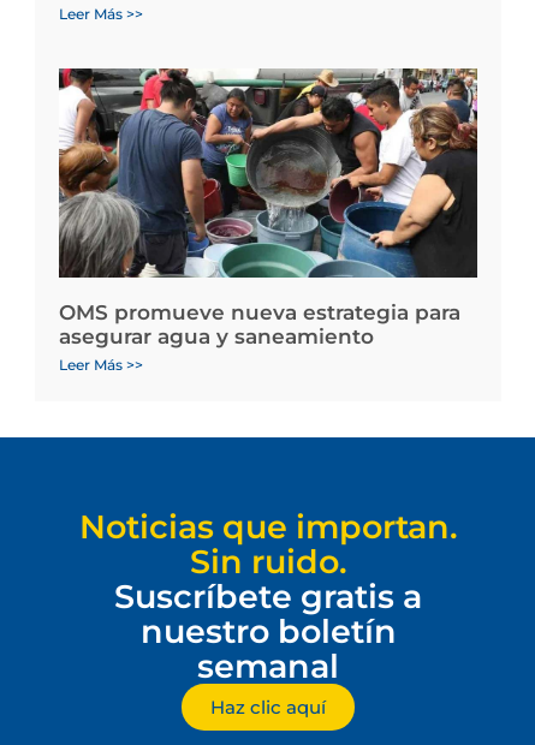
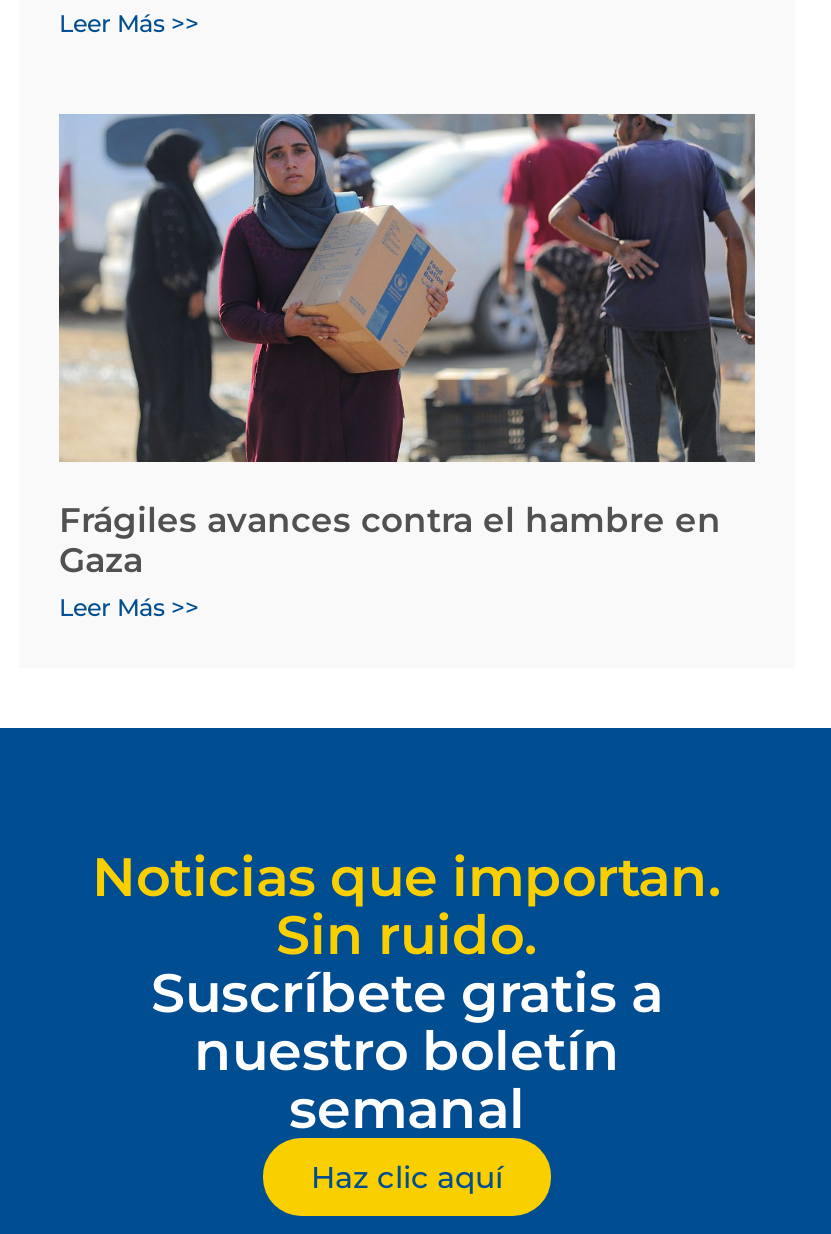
[58,67,478,349] [image] | OMS promueve nueva estrategia para | asegurar agua y saneamiento -> [57,112,755,580] [image] | Frágiles avances contra el hambre en | Gaza

